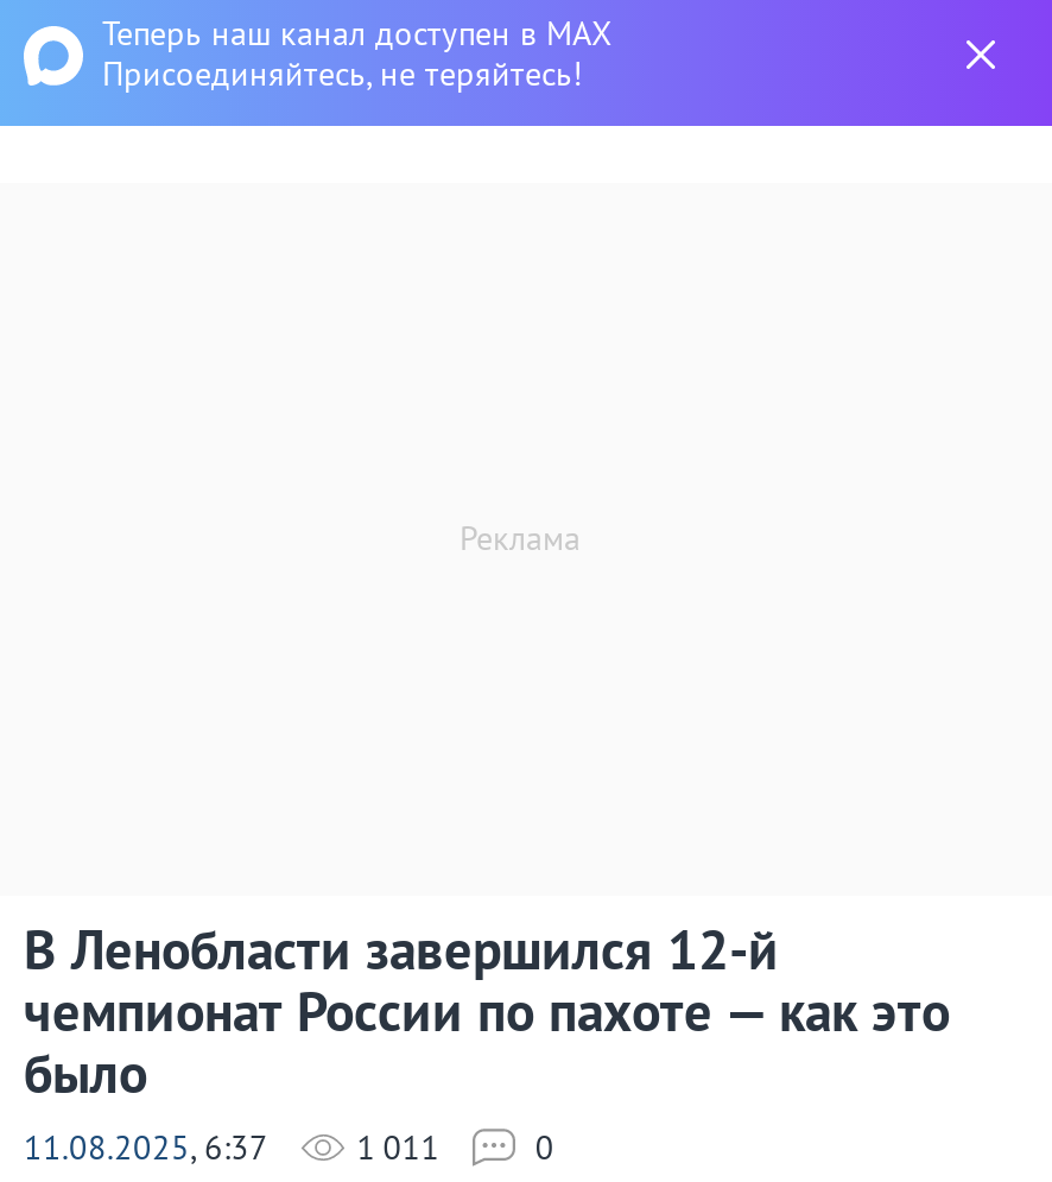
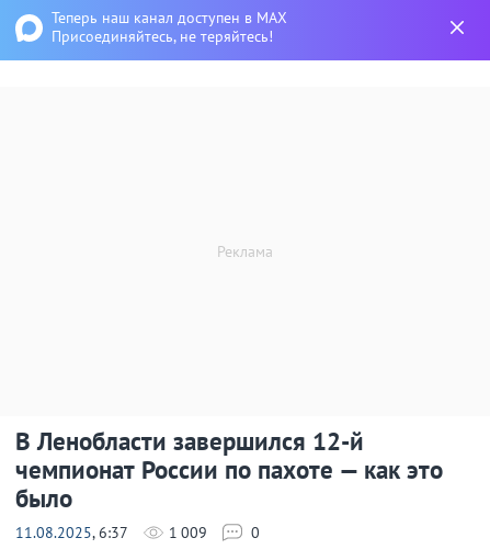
[24,1126,440,1169] 11.08.2025, 6:37 1 011 -> [15,523,207,542] 11.08.2025, 6:37 1 009

